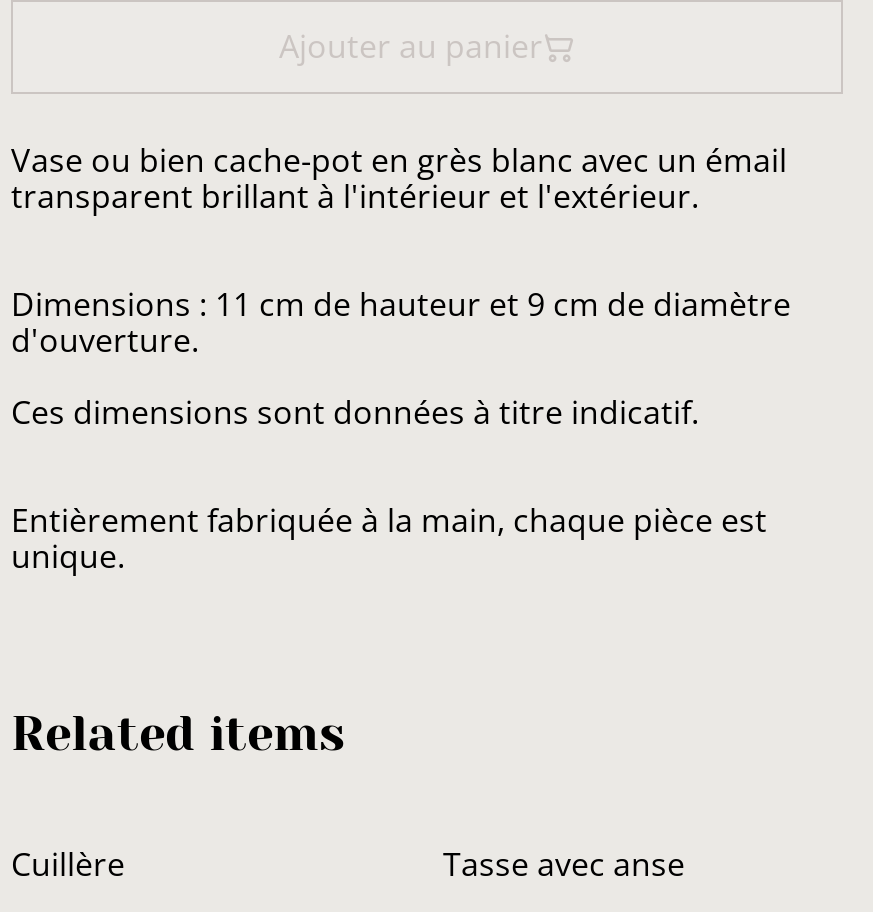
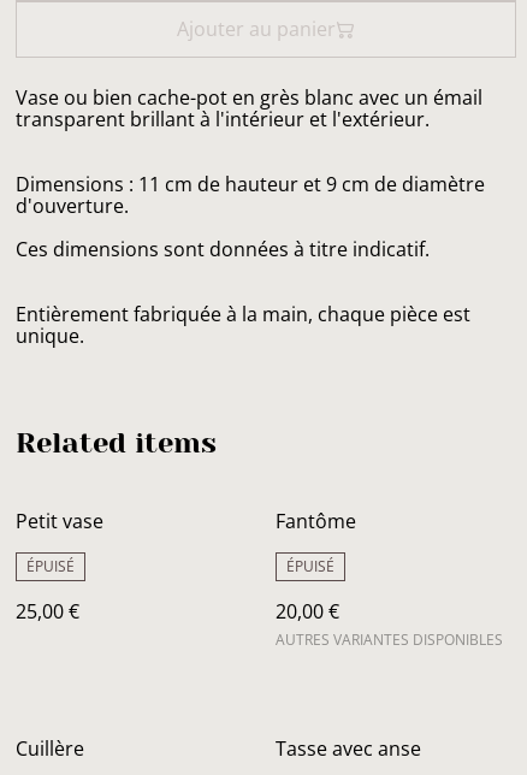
none -> [16,508,103,625] Petit vase | ÉPUISÉ | 25,00 €
none -> [276,508,503,650] Fantôme | ÉPUISÉ | 20,00 € | AUTRES VARIANTES DISPONIBLES

